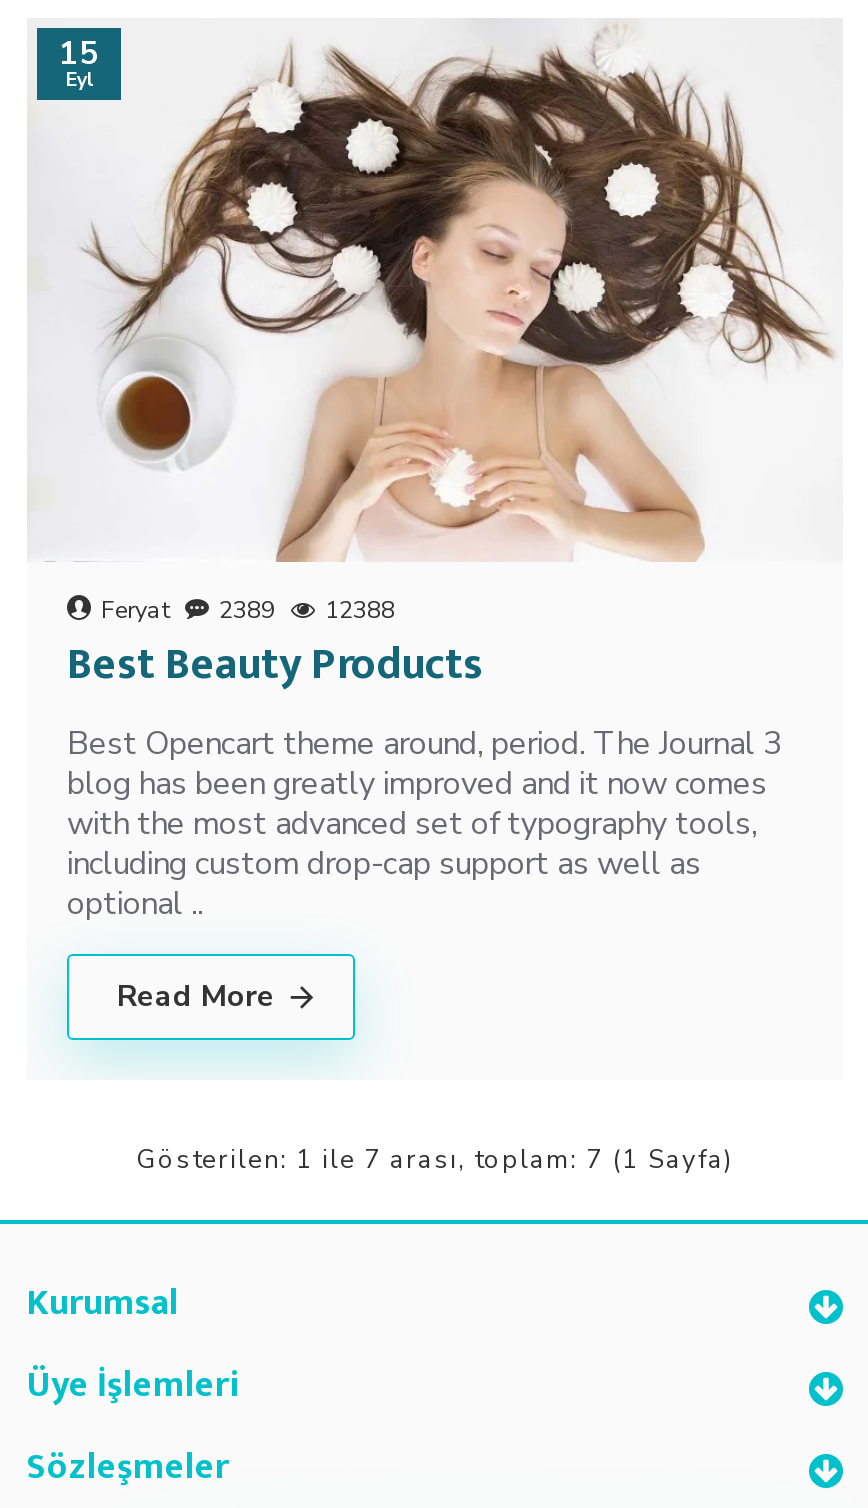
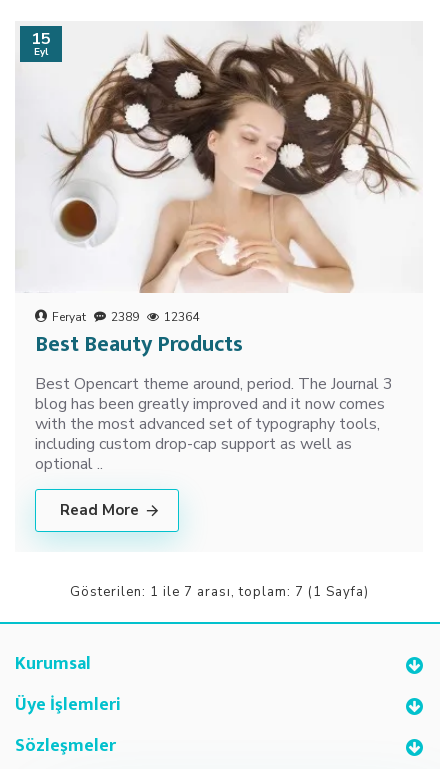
[101,594,395,626] Feryat 2389 12388 -> [52,309,199,325] Feryat 2389 12364

